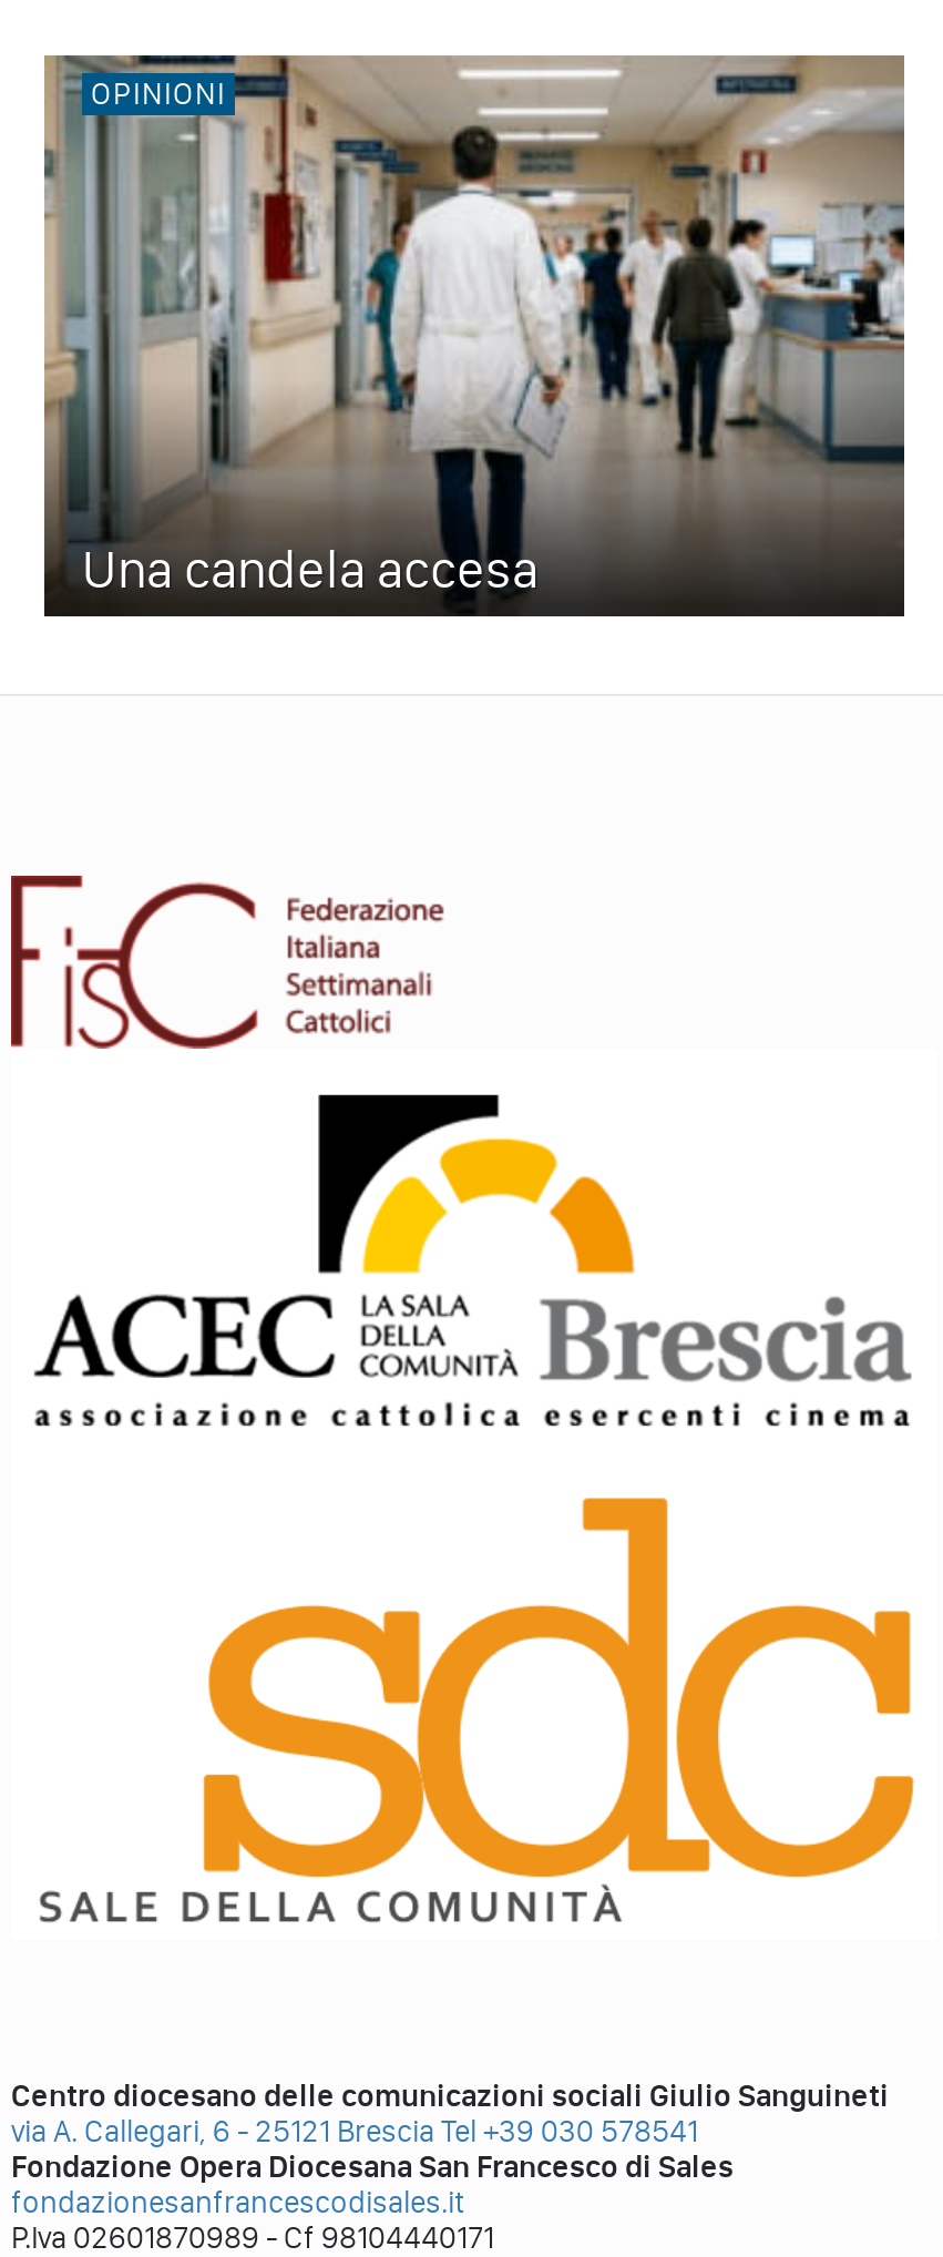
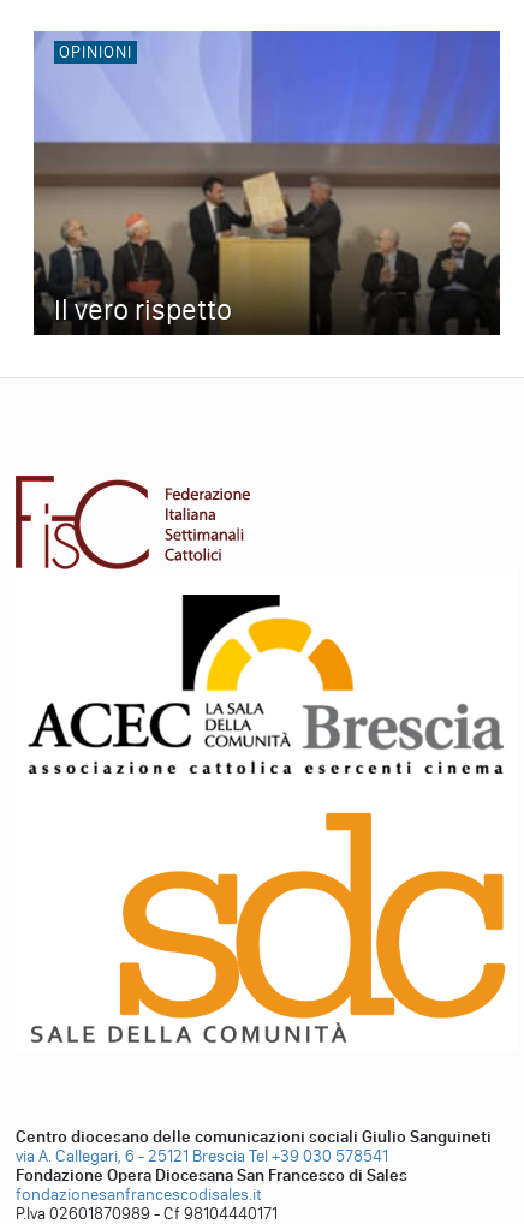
[42,53,906,610] [image] | Una candela accesa -> [34,31,501,333] [image] | Il vero rispetto

